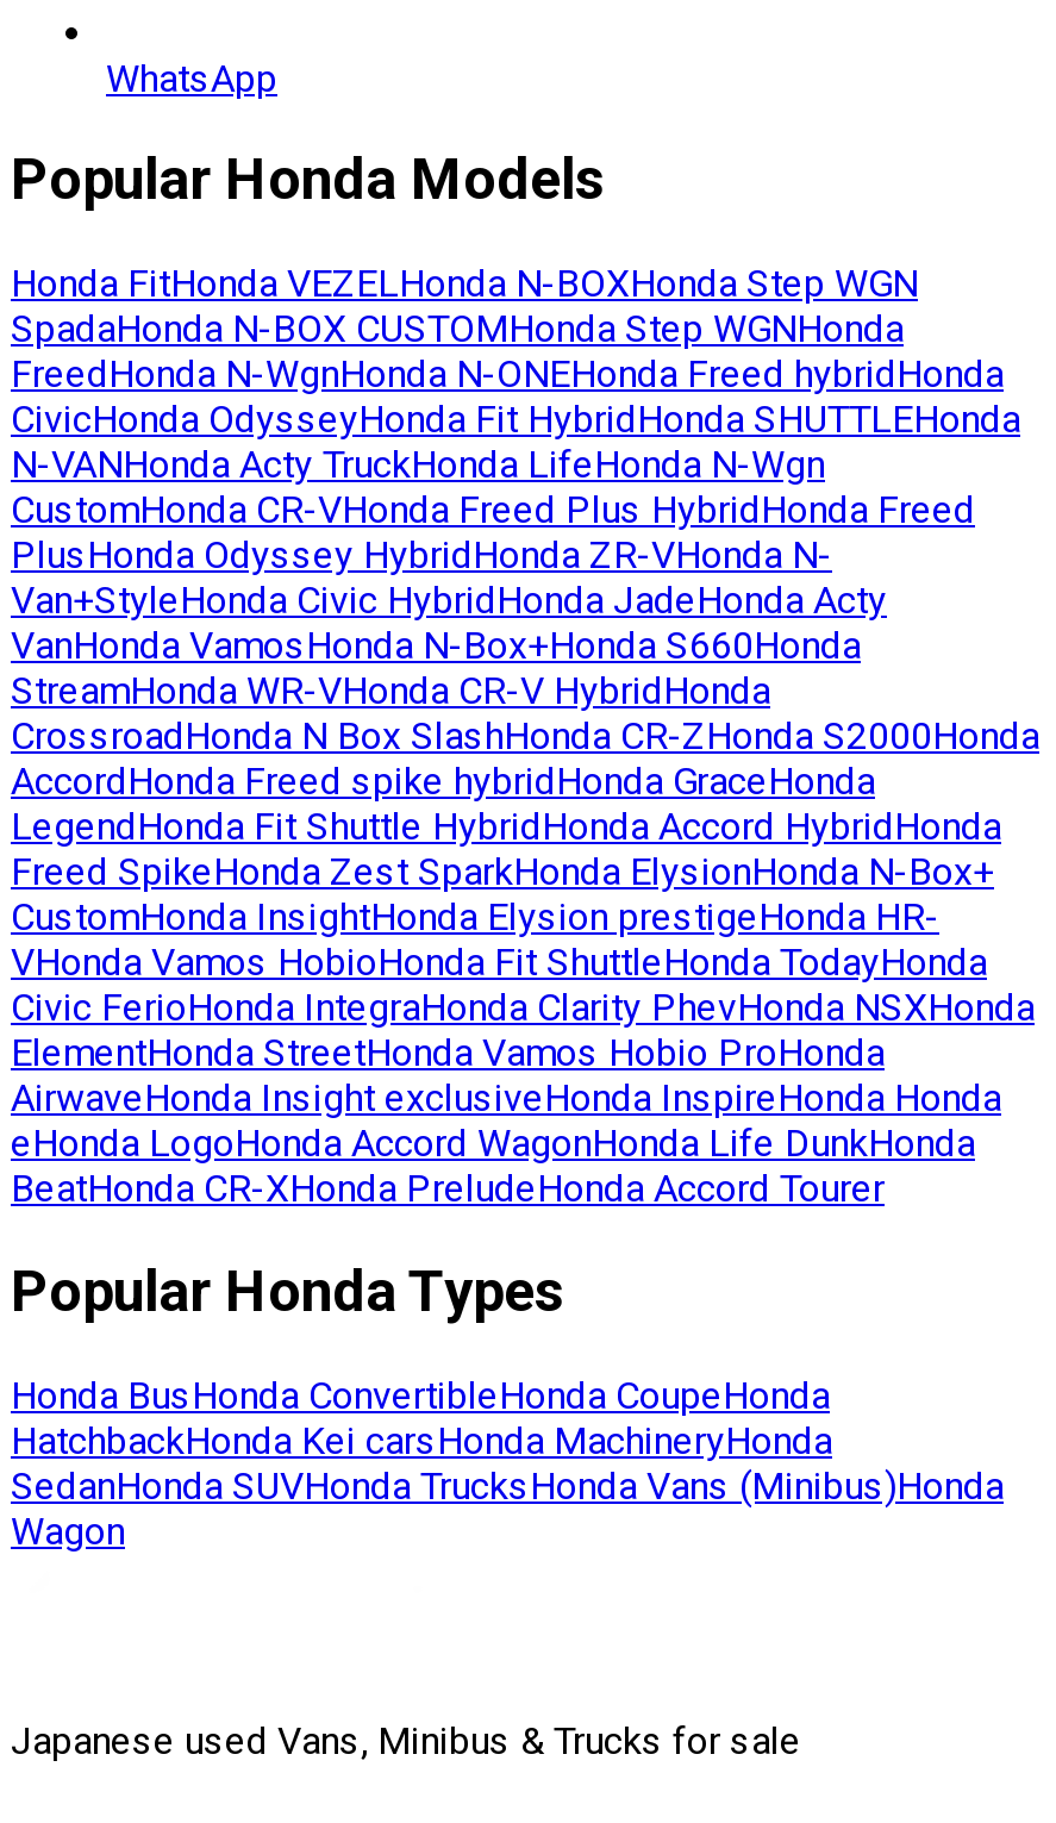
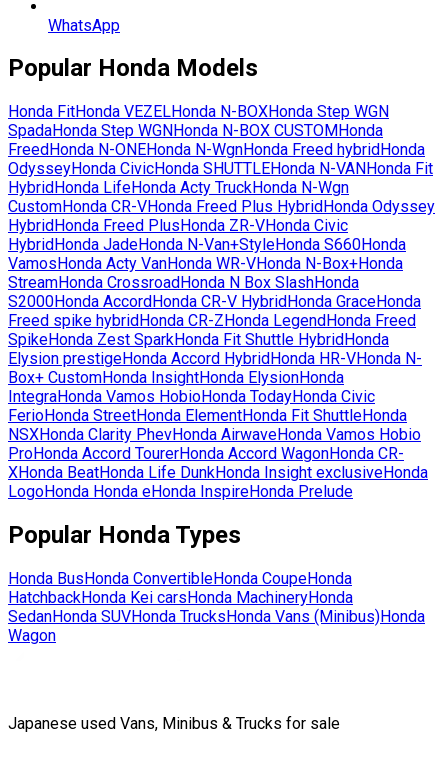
[11,307,1039,1212] SpadaHonda N-BOX CUSTOMHonda Step WGNHonda | FreedHonda N-WgnHonda N-ONEHonda Freed hybridHonda | CivicHonda OdysseyHonda Fit HybridHonda SHUTTLEHonda | N-VANHonda Acty TruckHonda LifeHonda N-Wgn | CustomHonda CR-VHonda Freed Plus HybridHonda Freed | Plus Honda Odyssey HybridHonda ZR-VHonda N- | Van+StyleHonda Civic HybridHonda JadeHonda Acty | VanHonda Vamos Honda N-Box+Honda S660Honda | StreamHonda WR-VHonda CR-V HybridHonda | CrossroadHonda N Box SlashHonda CR-ZHonda S2000Honda | AccordHonda Freed spike hybridHonda GraceHonda | LegendHonda Fit Shuttle HybridHonda Accord HybridHonda | Freed SpikeHonda Zest SparkHonda ElysionHonda N-Box+ | CustomHonda InsightHonda Elysion prestigeHonda HR- | VHonda Vamos HobioHonda Fit ShuttleHonda TodayHonda | Civic FerioHonda IntegraHonda Clarity PhevHonda NSXHonda | ElementHonda StreetHonda Vamos Hobio ProHonda | AirwaveHonda Insight exclusiveHonda InspireHonda Honda | eHonda LogoHonda Accord WagonHonda Life DunkHonda | BeatHonda CR-XHonda PreludeHonda Accord Tourer -> [8,121,435,501] SpadaHonda Step WGNHonda N-BOX CUSTOMHonda | FreedHonda N-ONEHonda N-WgnHonda Freed hybridHonda | OdysseyHonda CivicHonda SHUTTLEHonda N-VANHonda Fit | HybridHonda LifeHonda Acty TruckHonda N-Wgn | CustomHonda CR-VHonda Freed Plus HybridHonda Odyssey | HybridHonda Freed PlusHonda ZR-VHonda Civic | HybridHonda JadeHonda N-Van+StyleHonda S660Honda | VamosHonda Acty VanHonda WR-VHonda N-Box+Honda | StreamHonda CrossroadHonda N Box SlashHonda | S2000Honda AccordHonda CR-V HybridHonda GraceHonda | Freed spike hybridHonda CR-ZHonda LegendHonda Freed | SpikeHonda Zest SparkHonda Fit Shuttle HybridHonda | Elysion prestigeHonda Accord HybridHonda HR-VHonda N- | Box+ CustomHonda InsightHonda ElysionHonda | IntegraHonda Vamos HobioHonda TodayHonda Civic | FerioHonda StreetHonda ElementHonda Fit ShuttleHonda | NSXHonda Clarity PhevHonda AirwaveHonda Vamos Hobio | ProHonda Accord TourerHonda Accord WagonHonda CR- | XHonda BeatHonda Life DunkHonda Insight exclusiveHonda | LogoHonda Honda eHonda InspireHonda Prelude

